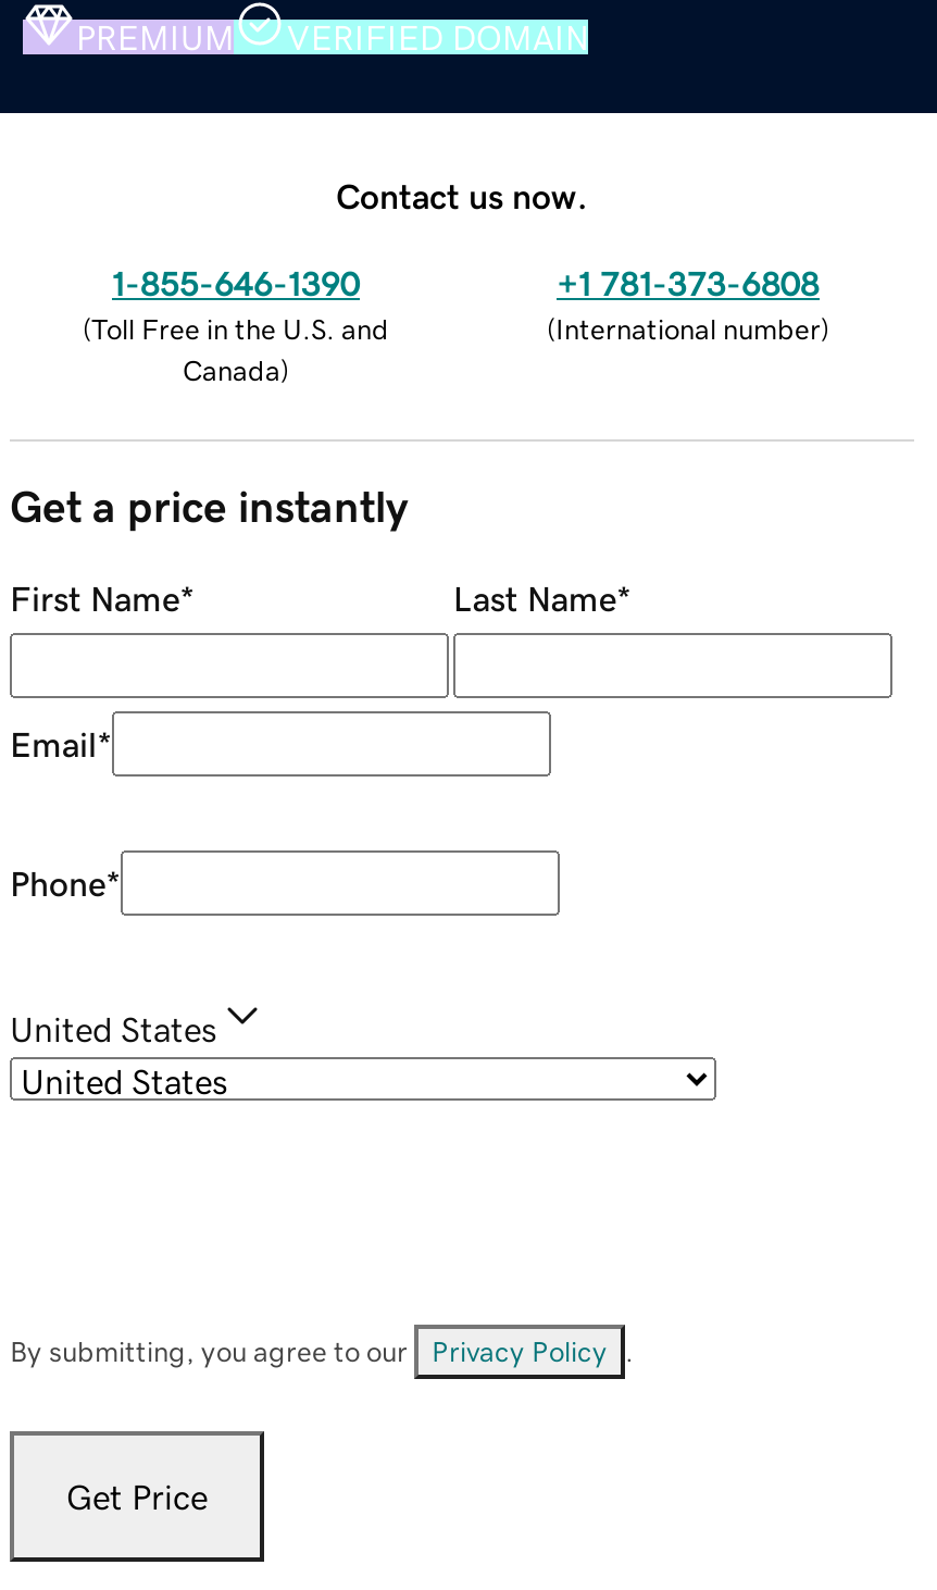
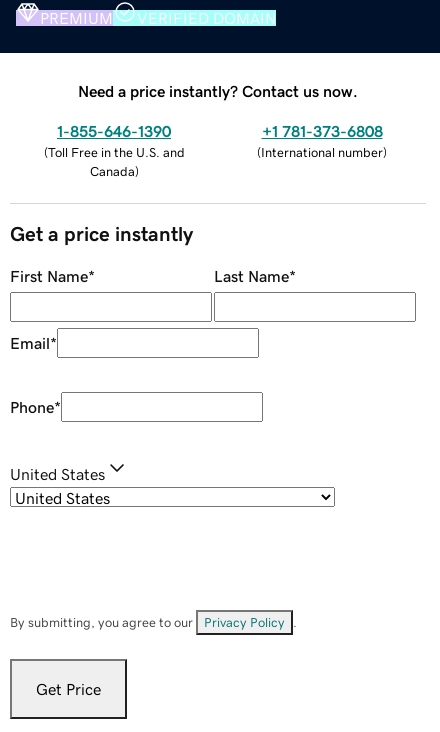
[336,177,588,212] Contact us now. -> [78,83,358,99] Need a price instantly? Contact us now.

